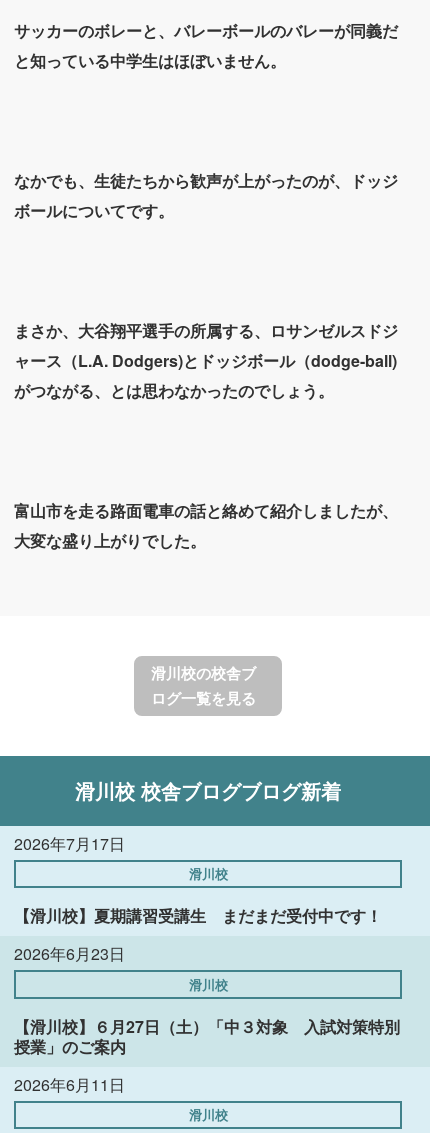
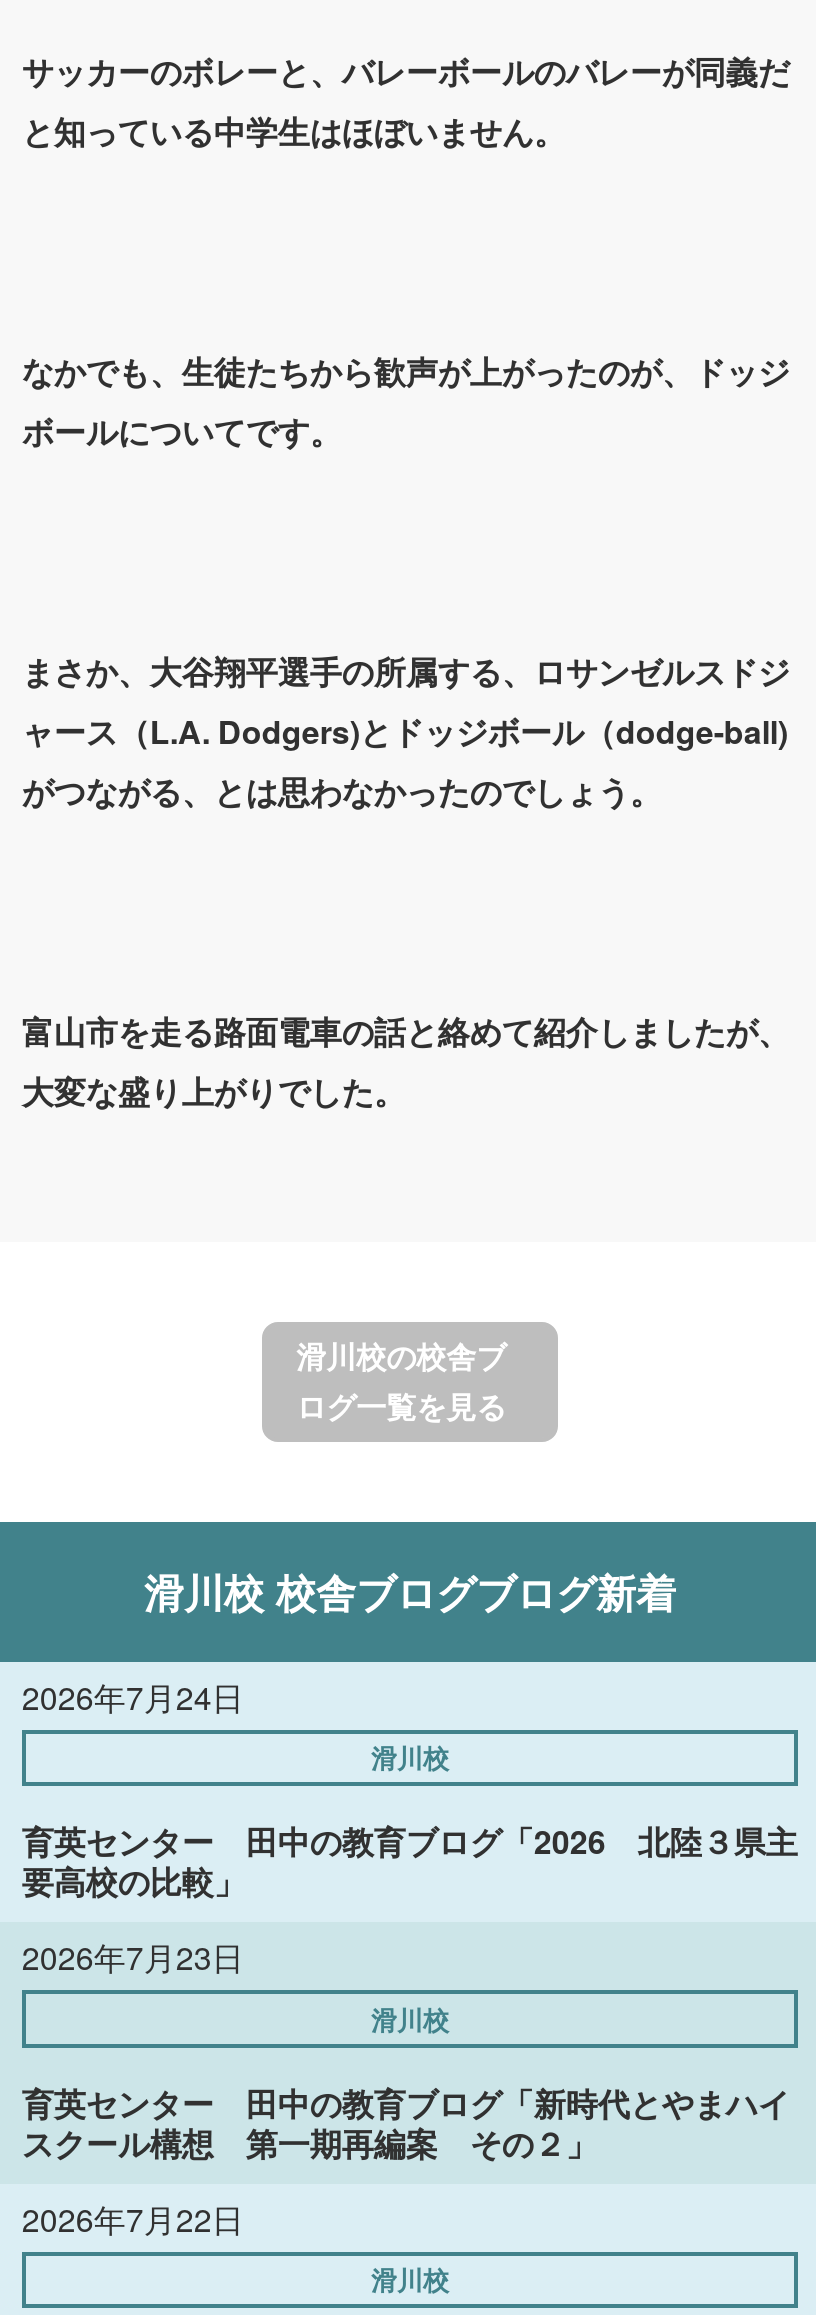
[14,832,125,855] 2026年7月17日 -> [22,1674,244,1720] 2026年7月24日
[14,904,382,927] 【滑川校】夏期講習受講生 まだまだ受付中です！ -> [22,1819,798,1905] 育英センター 田中の教育ブログ「2026 北陸３県主 | 要高校の比較」
[14,942,125,965] 2026年6月23日 -> [22,1935,244,1981] 2026年7月23日
[14,1015,400,1058] 【滑川校】６月27日（土）「中３対象 入試対策特別 | 授業」のご案内 -> [22,2080,790,2166] 育英センター 田中の教育ブログ「新時代とやまハイ | スクール構想 第一期再編案 その２」
[14,1073,125,1096] 2026年6月11日 -> [22,2196,244,2242] 2026年7月22日

